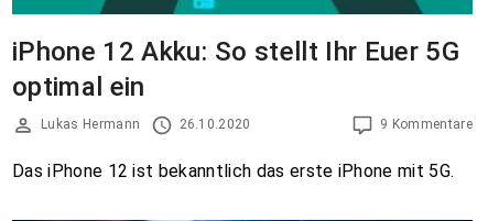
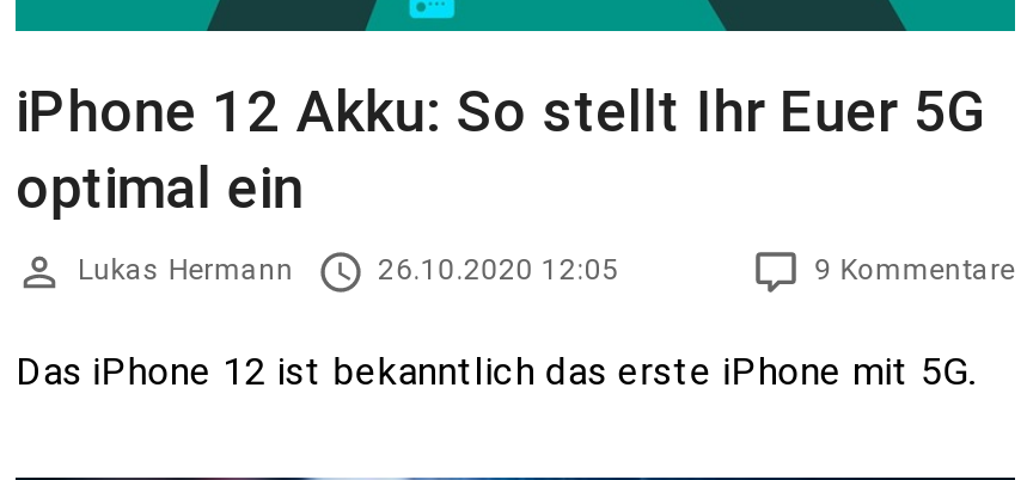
[179,116,251,132] 26.10.2020 -> [378,253,620,286] 26.10.2020 12:05

